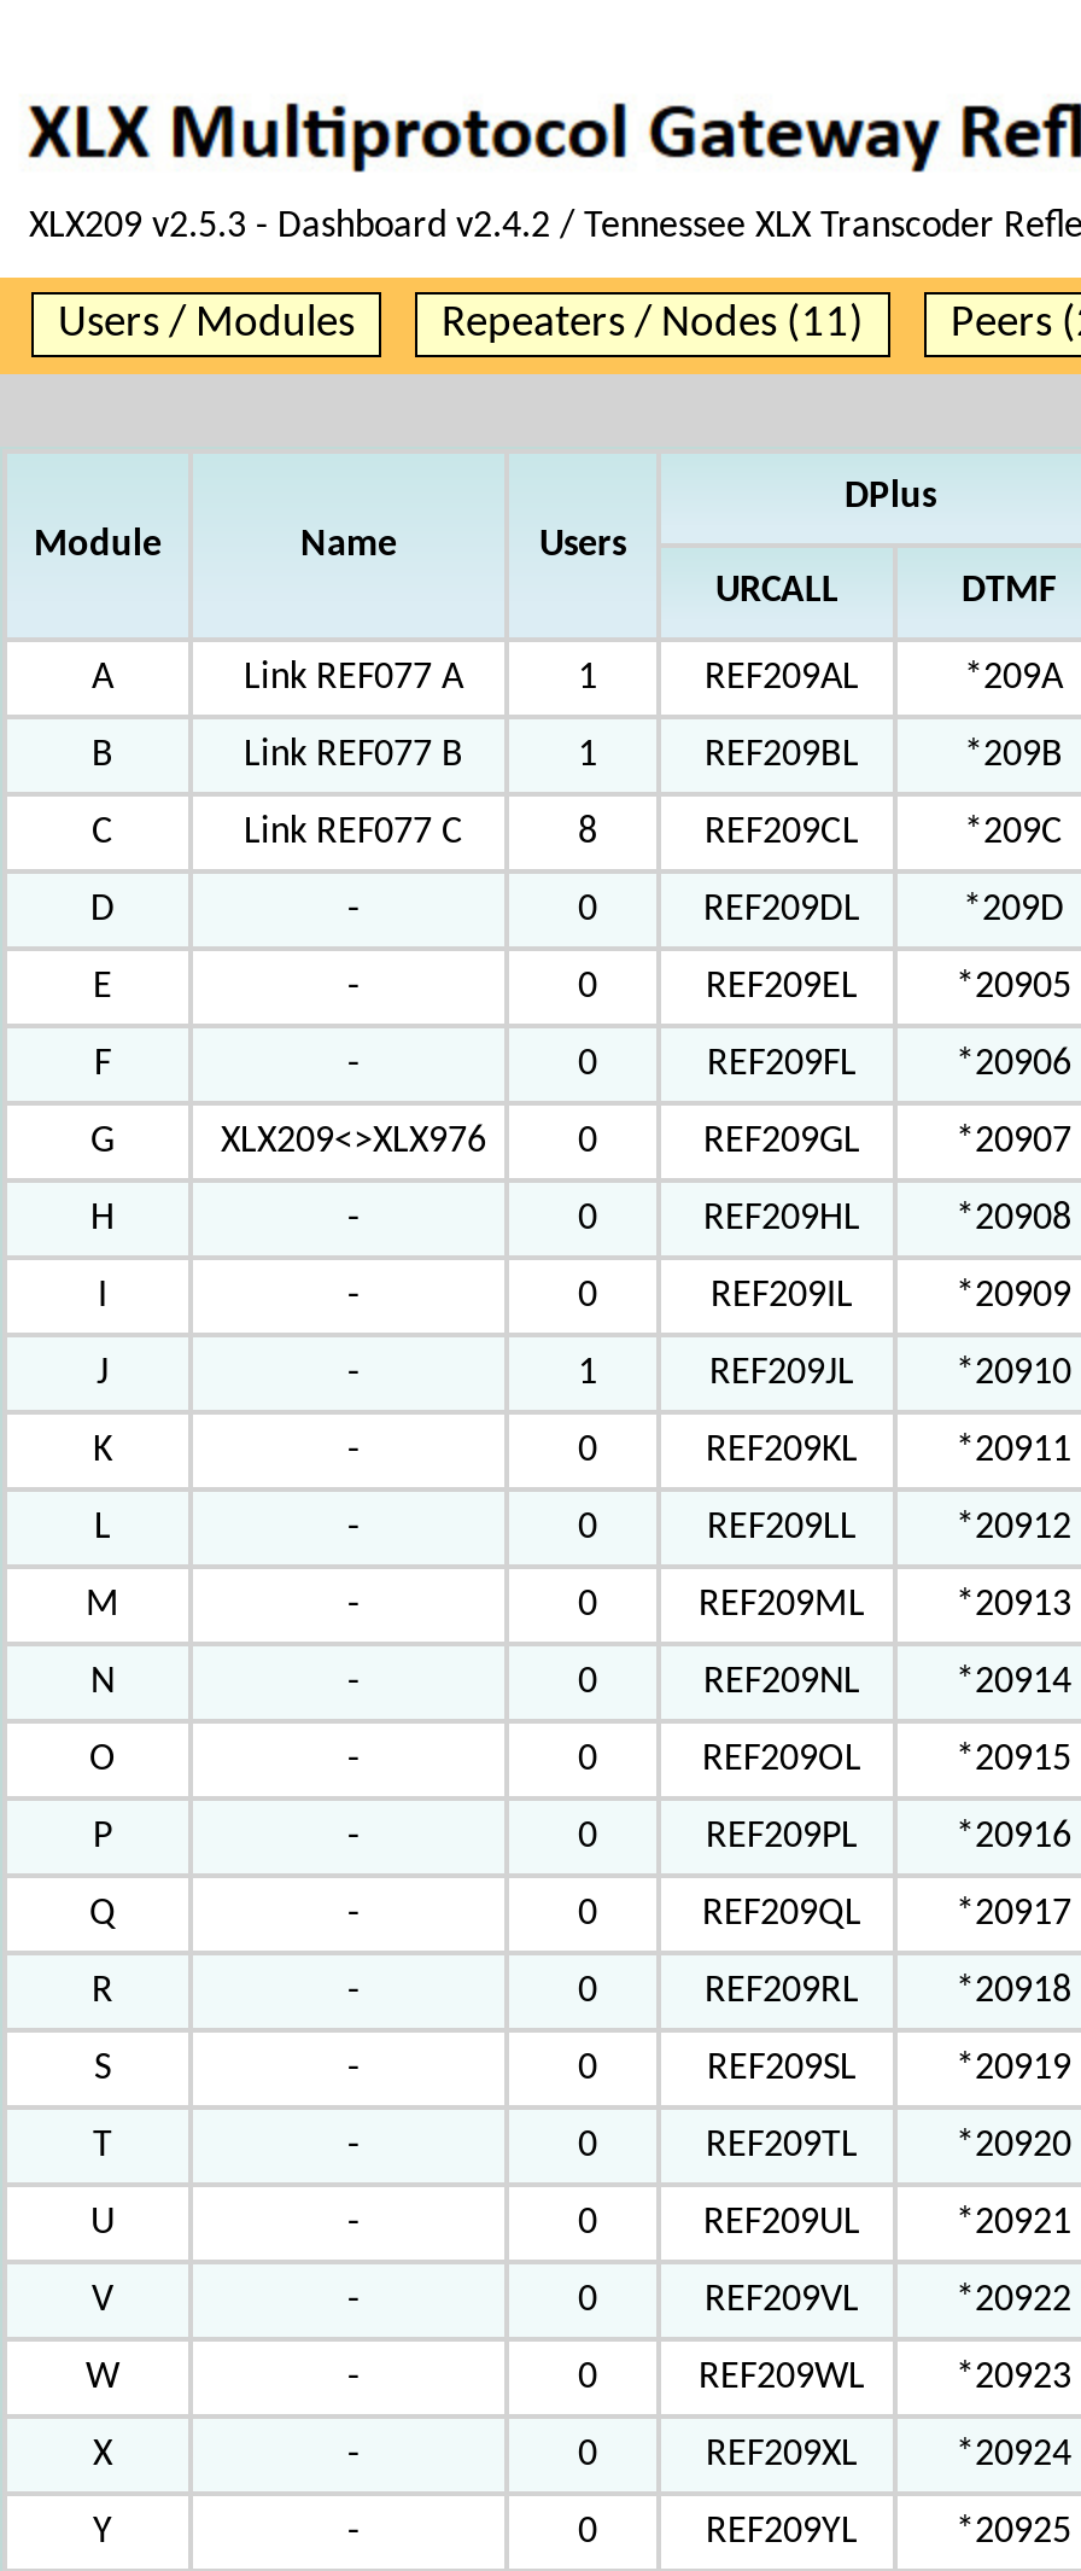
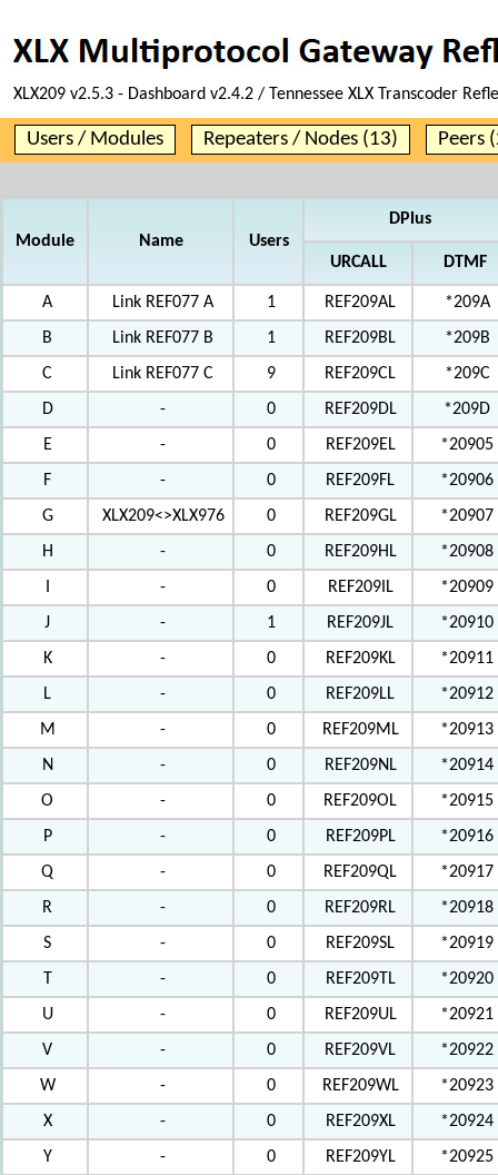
[442,302,864,348] Repeaters / Nodes (11) -> [203,129,398,150] Repeaters / Nodes (13)
[578,814,597,852] 8 -> [266,365,275,383] 9

